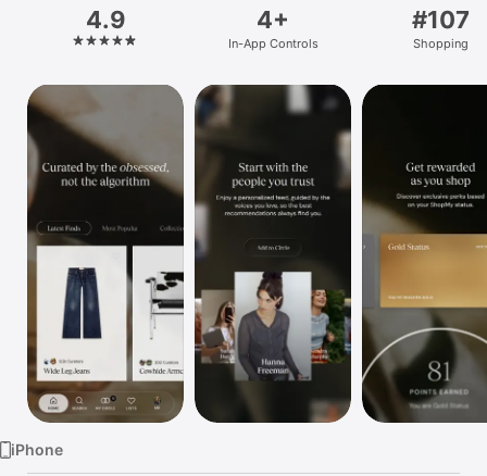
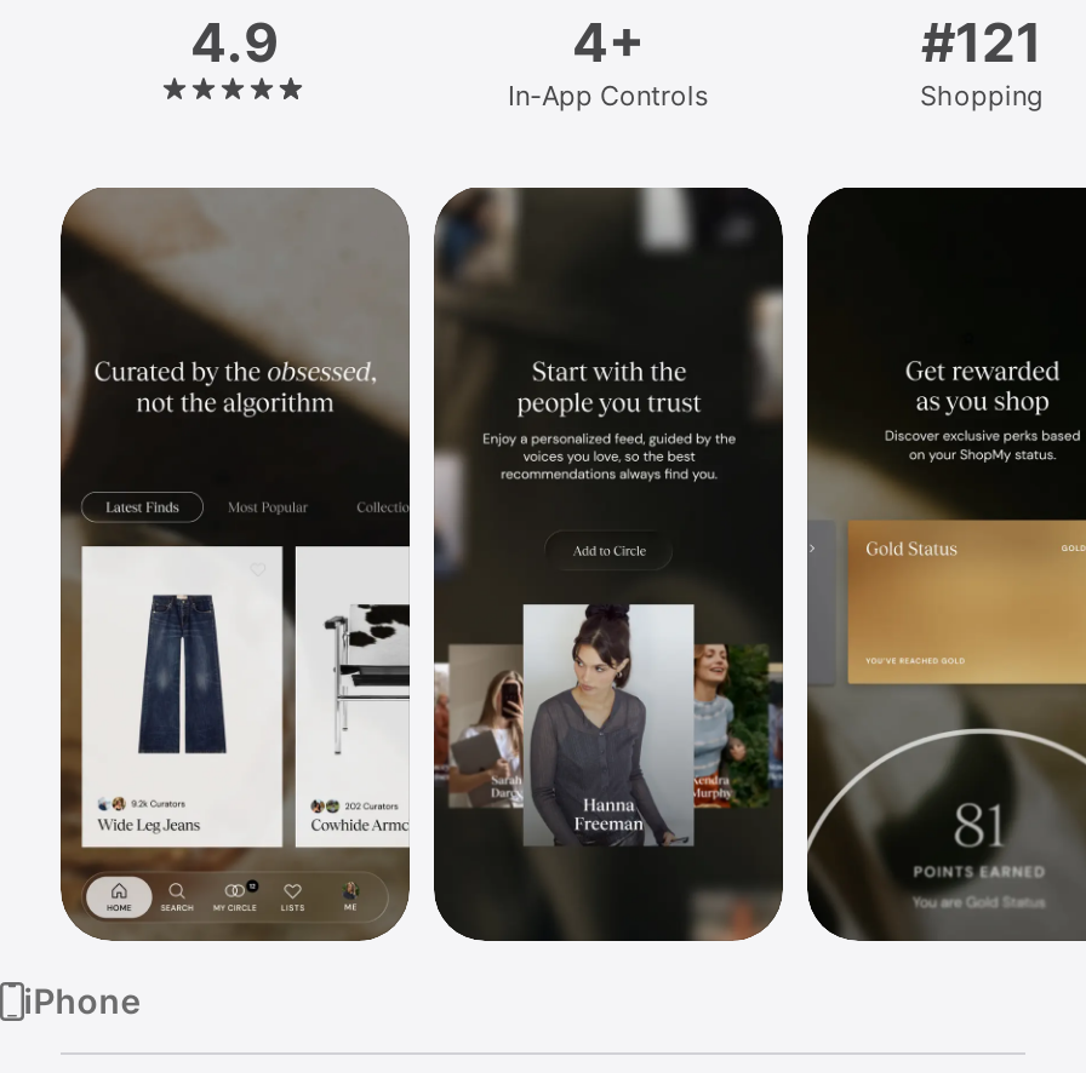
[411,5,469,34] #107 -> [921,11,1042,74] #121

